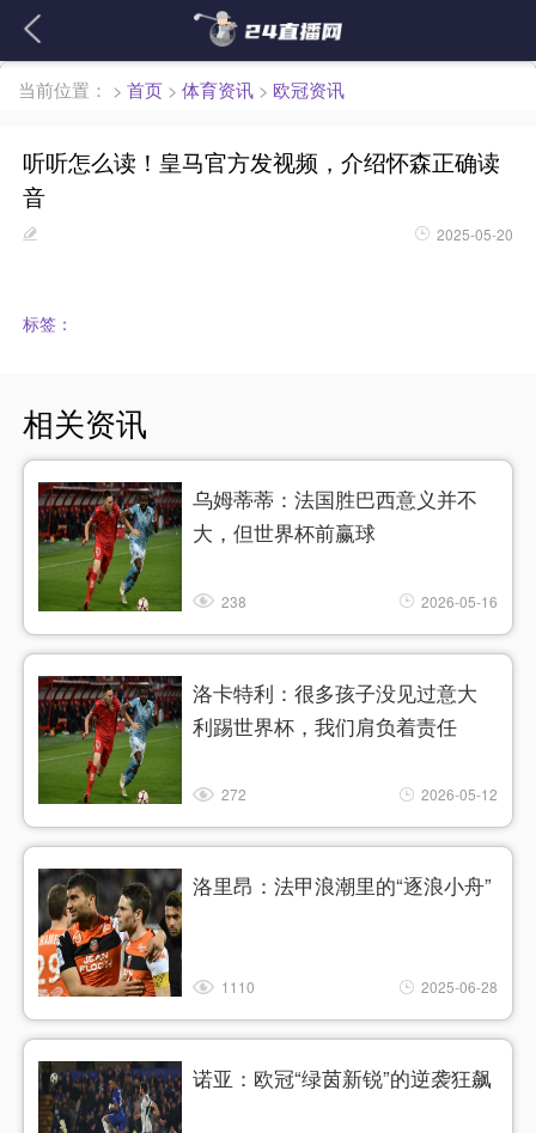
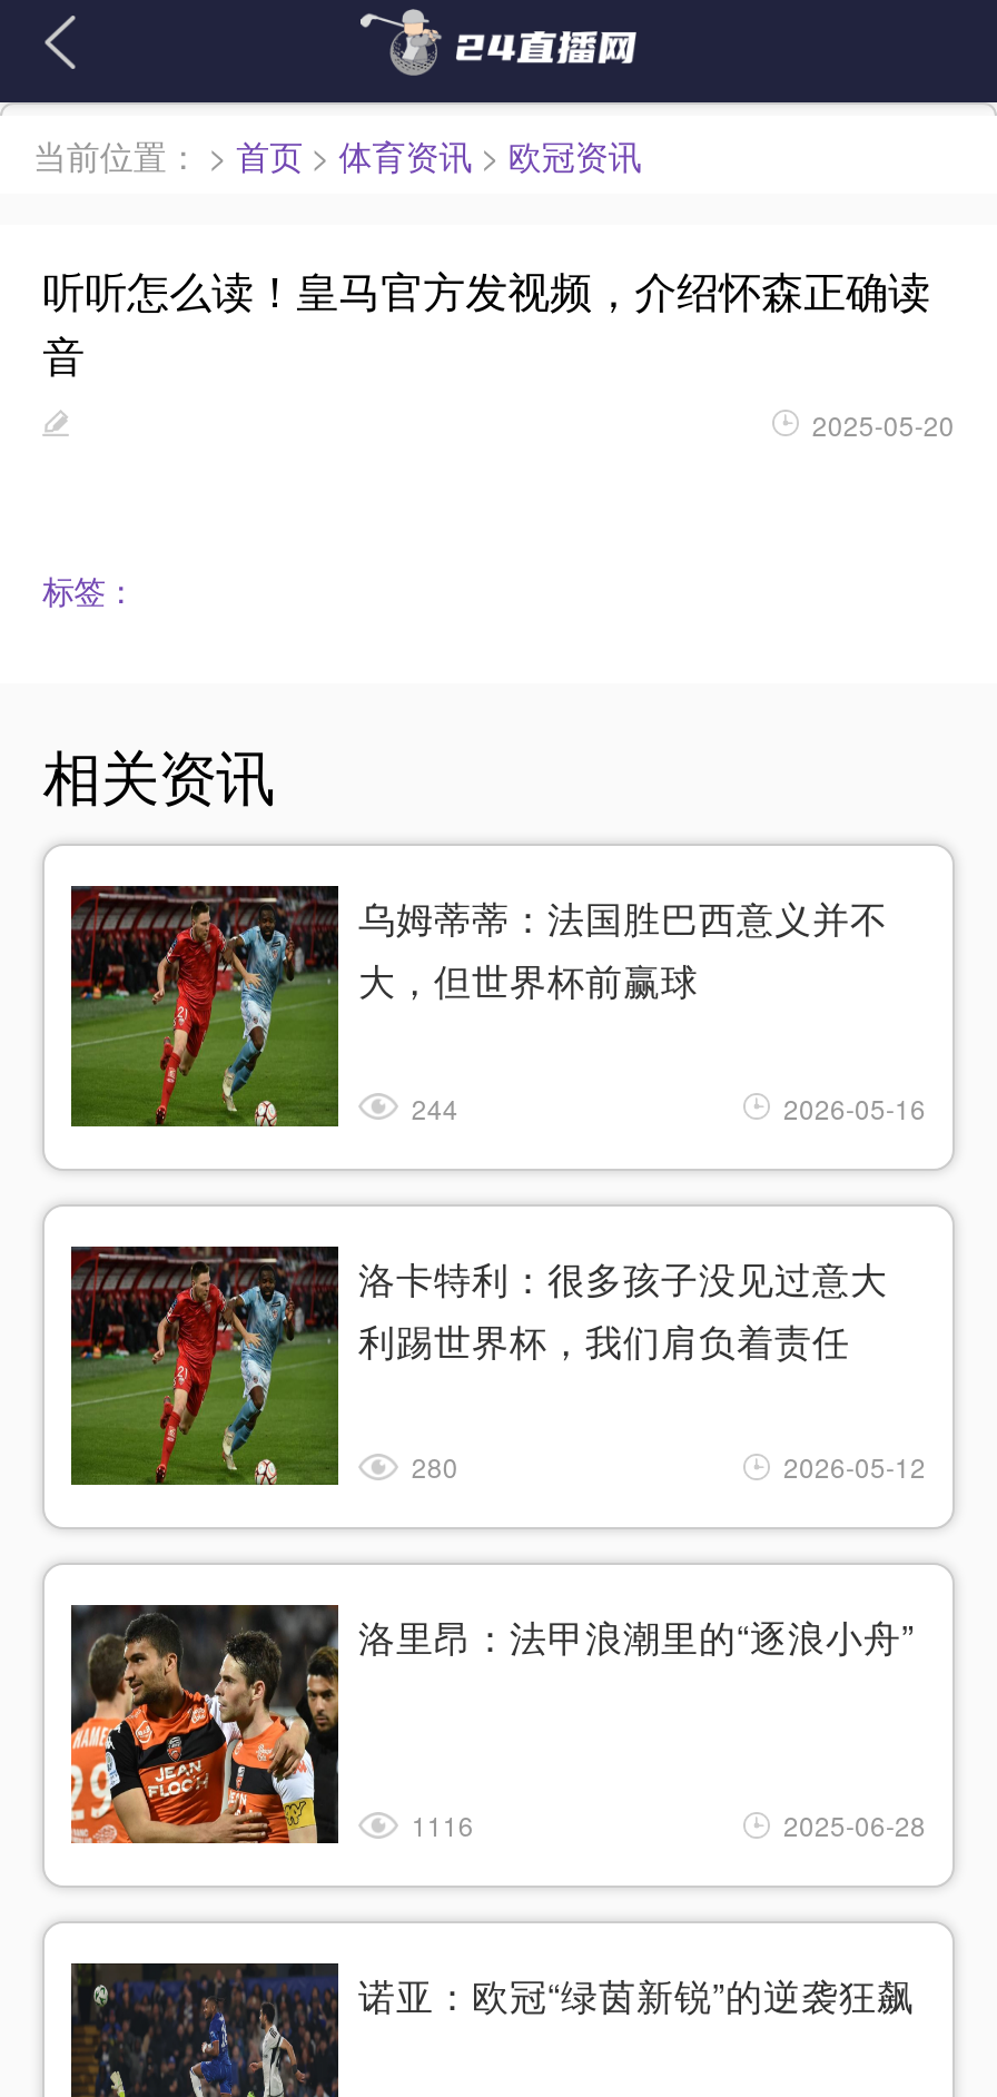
[221,591,246,611] 238 -> [411,1088,458,1126] 244
[221,784,246,804] 272 -> [411,1447,458,1485] 280
[221,977,255,997] 1110 -> [411,1806,474,1844] 1116

